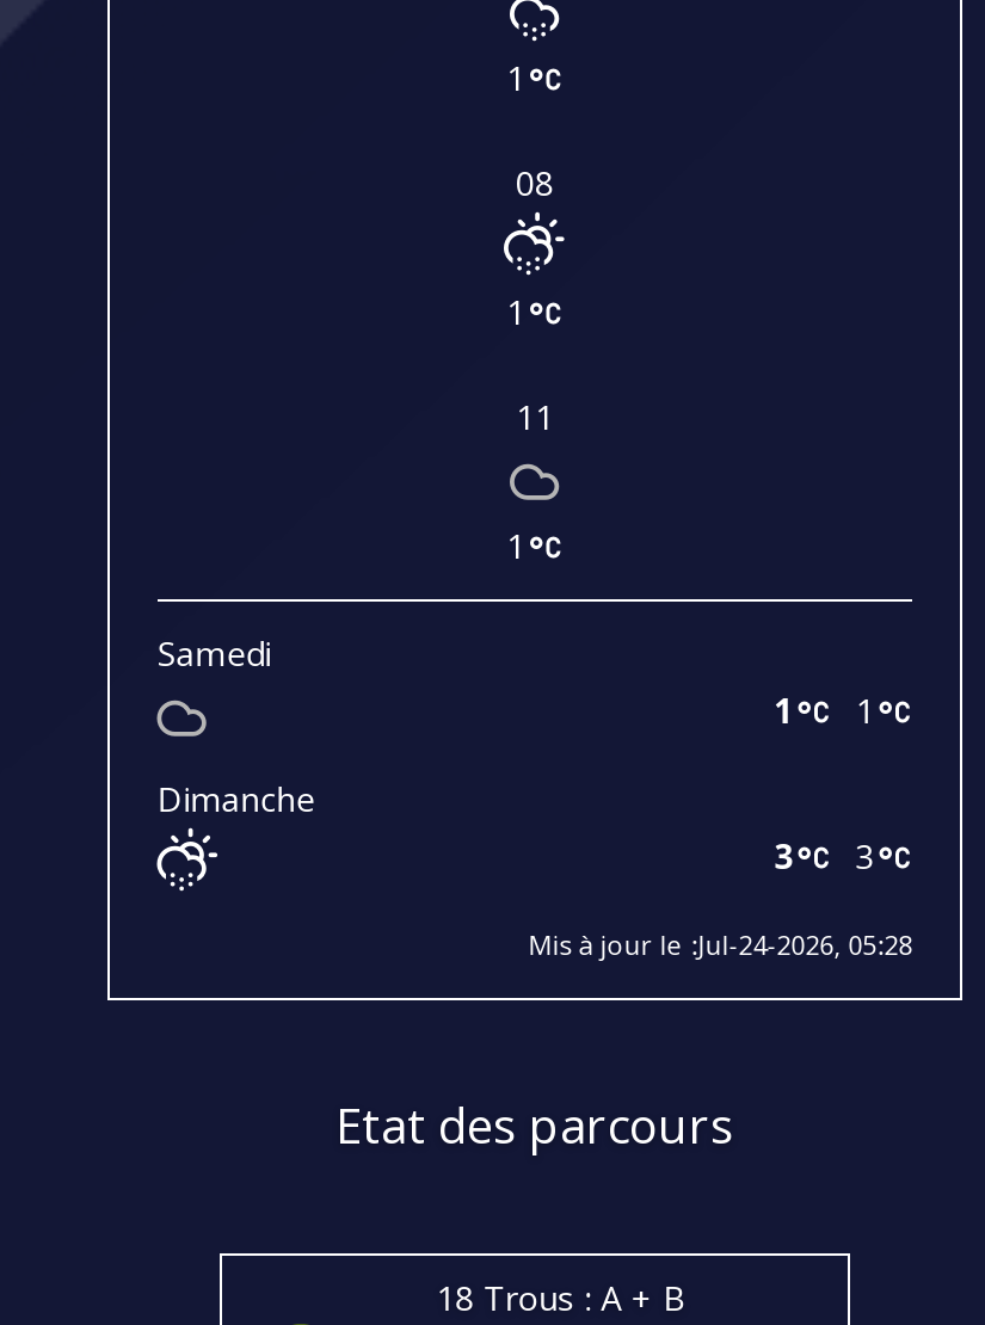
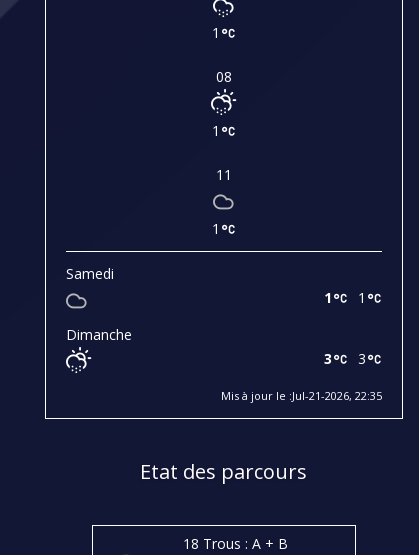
[528,926,913,962] Mis à jour le :Jul-24-2026, 05:28 -> [221,388,382,403] Mis à jour le :Jul-21-2026, 22:35

